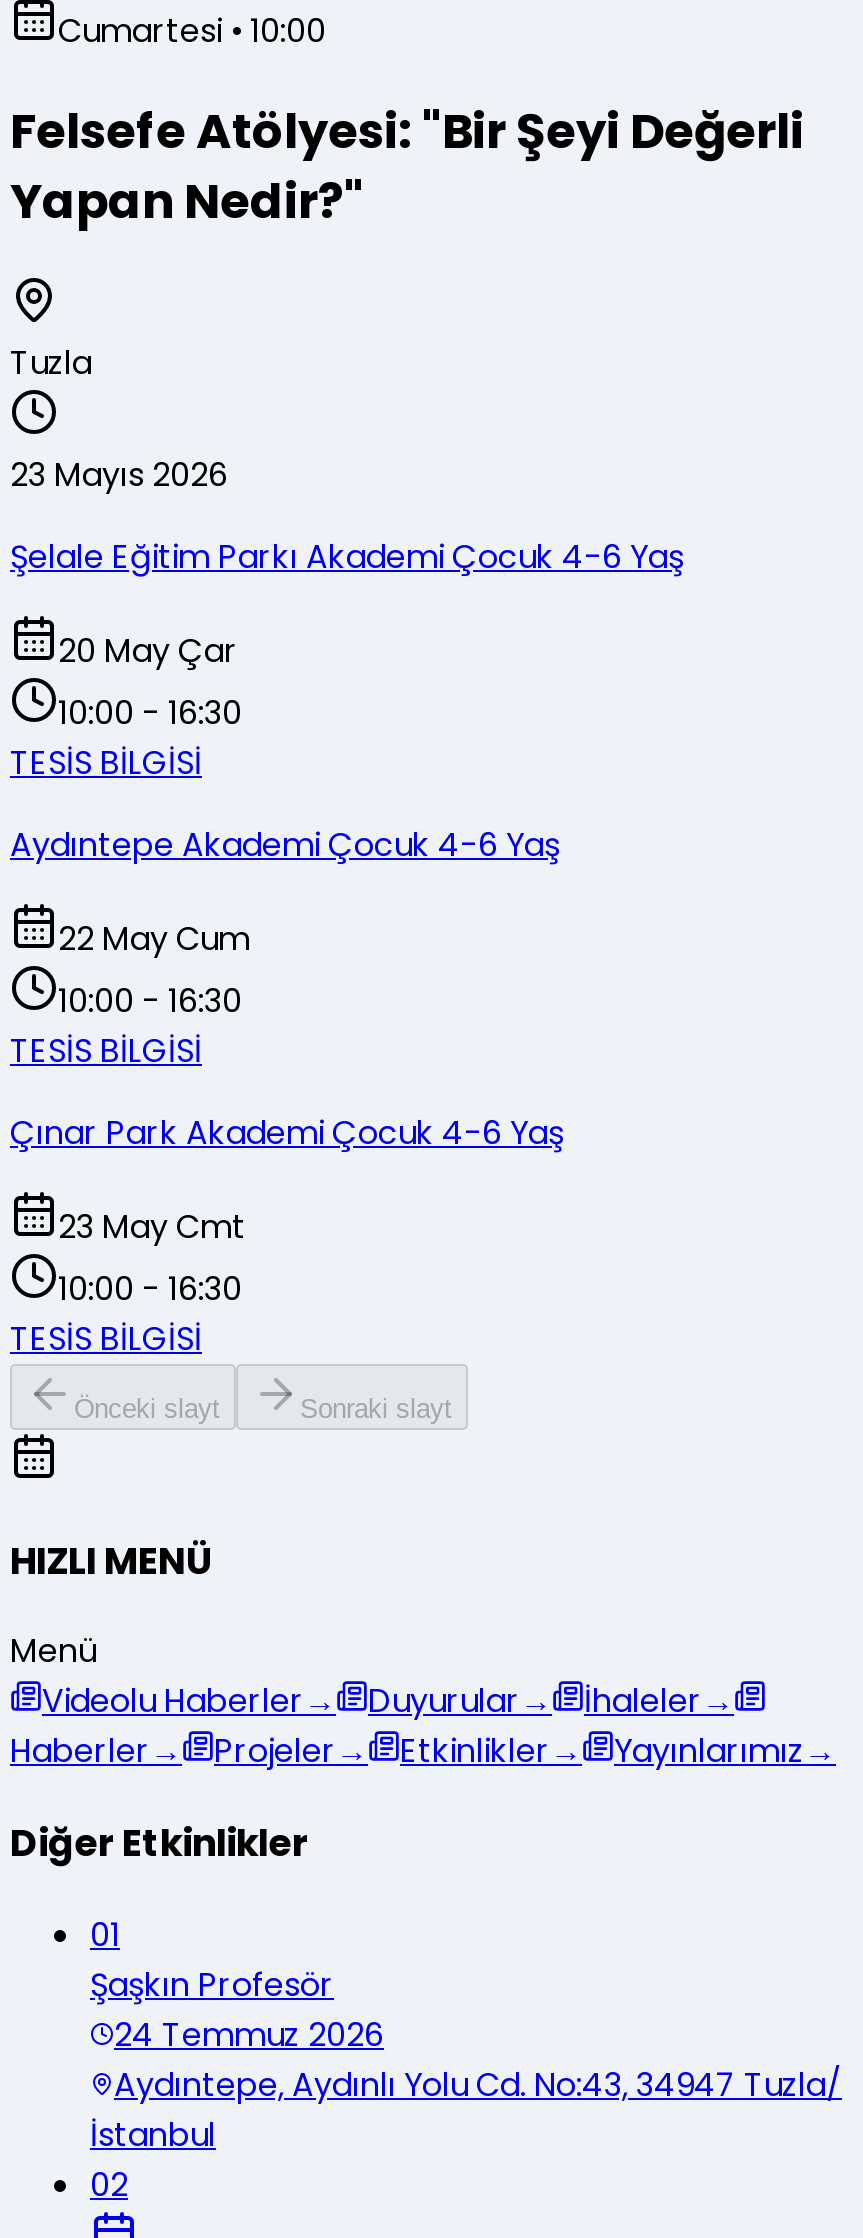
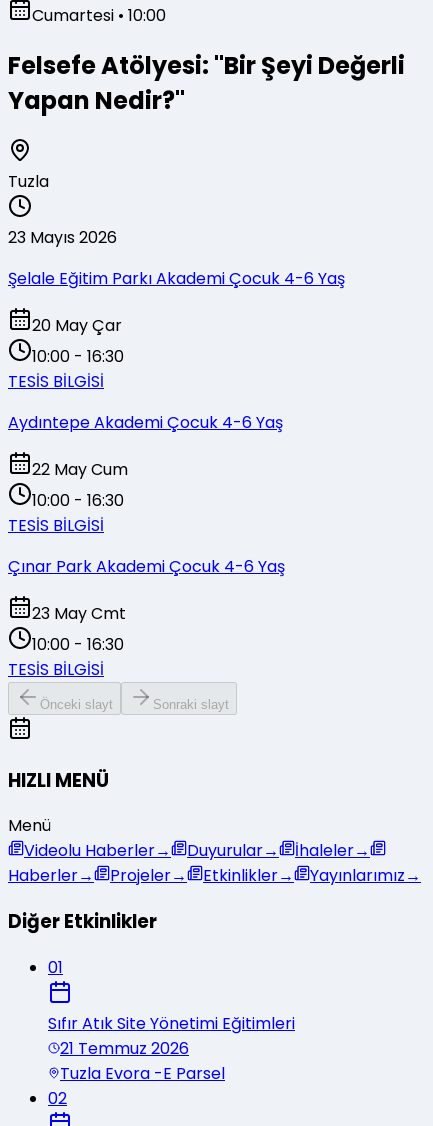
[90,1961,842,2157] Şaşkın Profesör | 24 Temmuz 2026 | Aydıntepe, Aydınlı Yolu Cd. No:43, 34947 Tuzla/ | İstanbul -> [48,1012,295,1085] Sıfır Atık Site Yönetimi Eğitimleri | 21 Temmuz 2026 | Tuzla Evora -E Parsel

